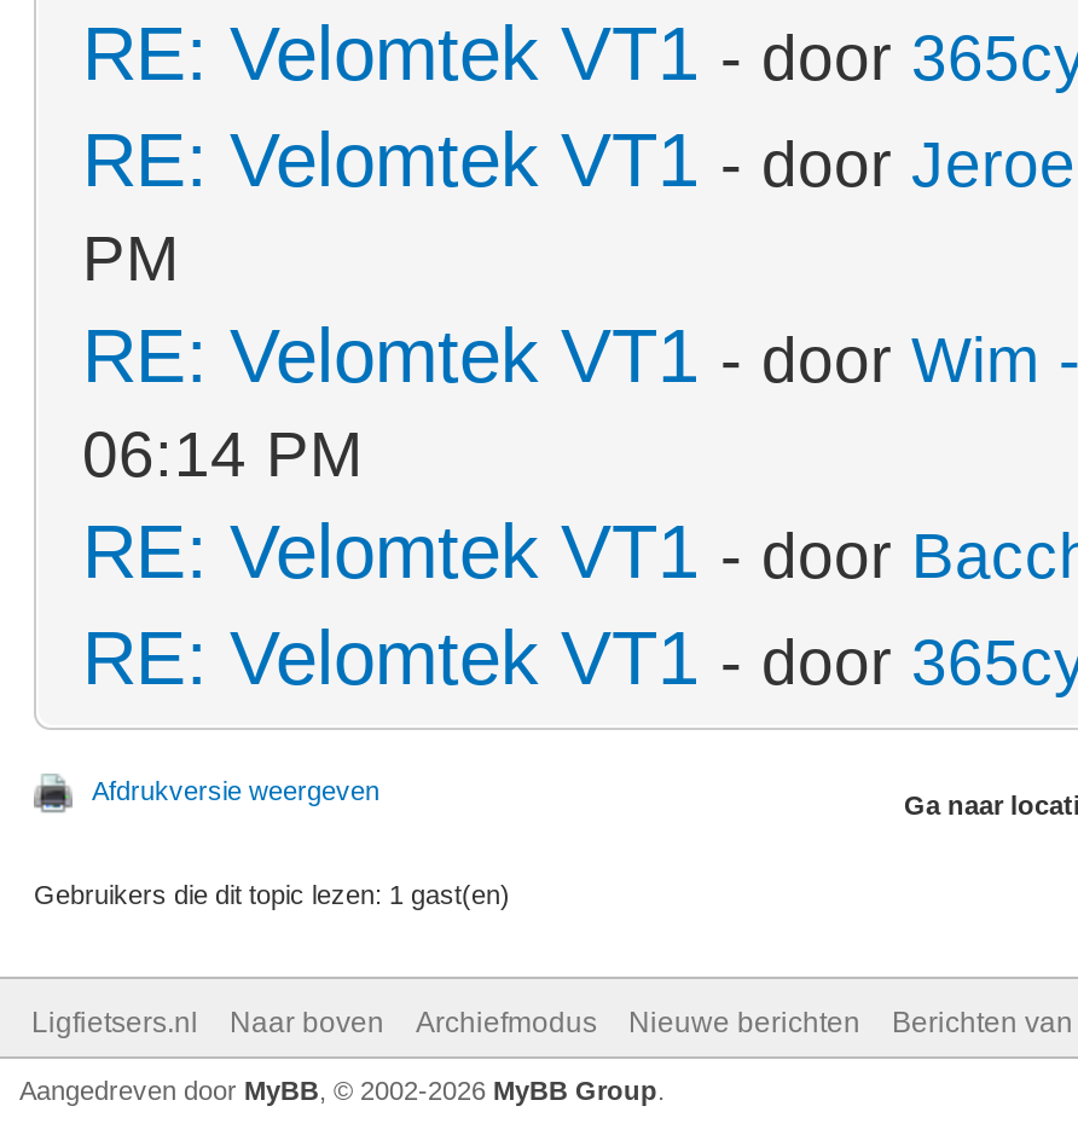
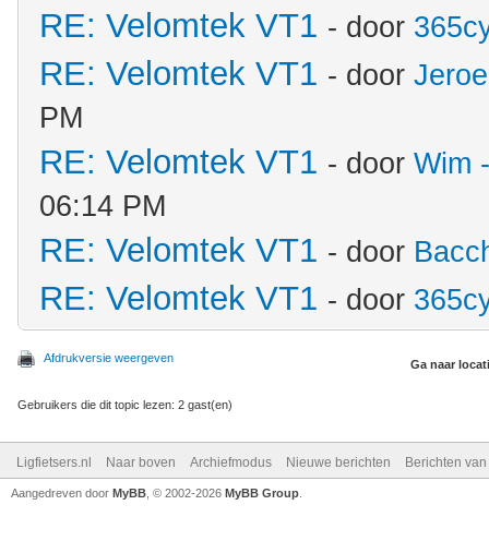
[34,880,510,909] Gebruikers die dit topic lezen: 1 gast(en) -> [17,398,232,411] Gebruikers die dit topic lezen: 2 gast(en)

